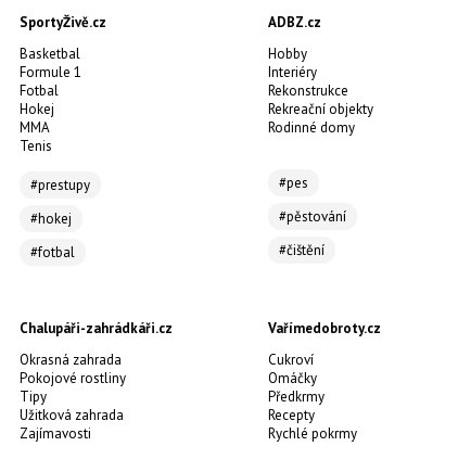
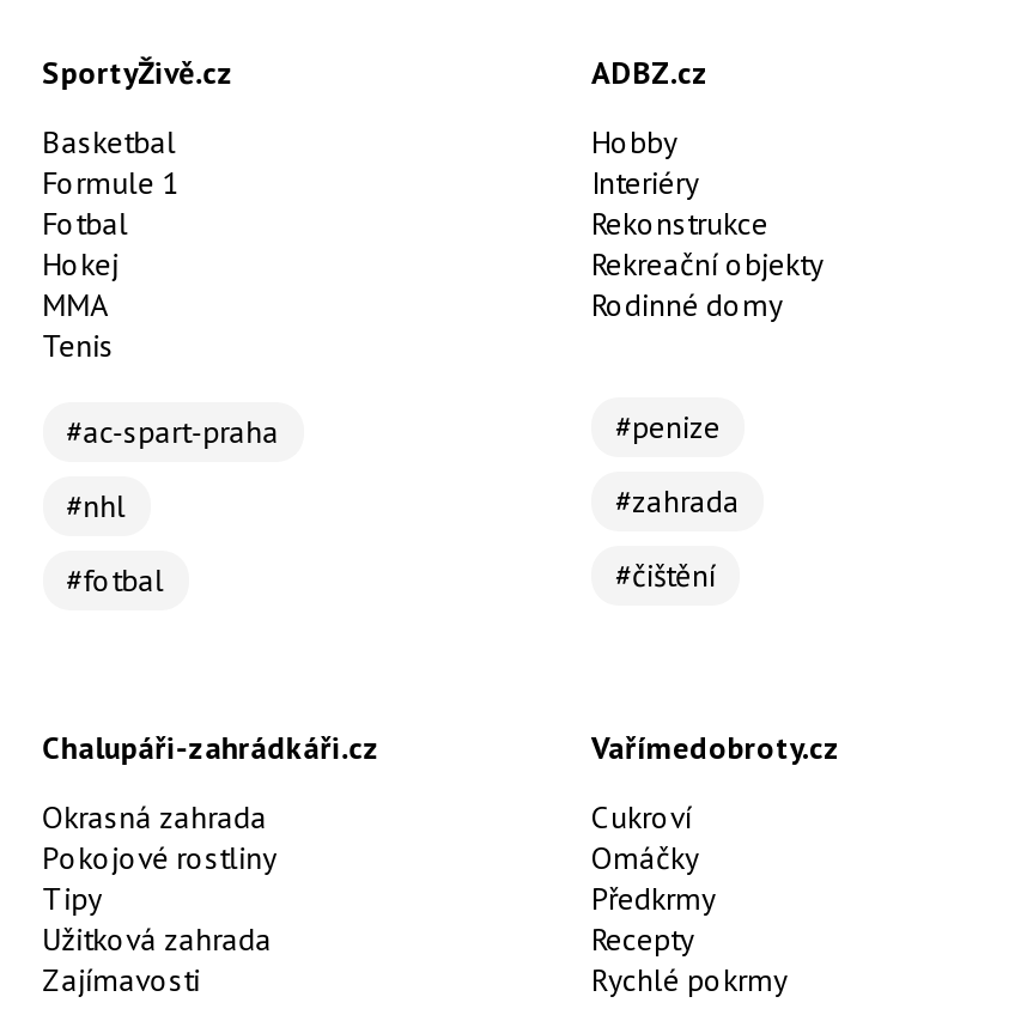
[30,175,90,194] #prestupy -> [66,411,279,452] #ac-spart-praha
[279,173,308,192] #pes -> [615,406,721,447] #penize
[30,209,71,228] #hokej -> [66,485,126,526] #nhl
[279,207,346,225] #pěstování -> [615,480,740,521] #zahrada

